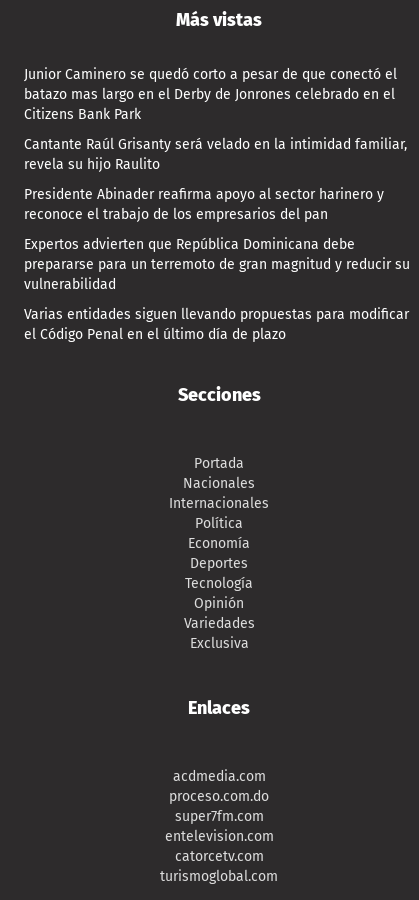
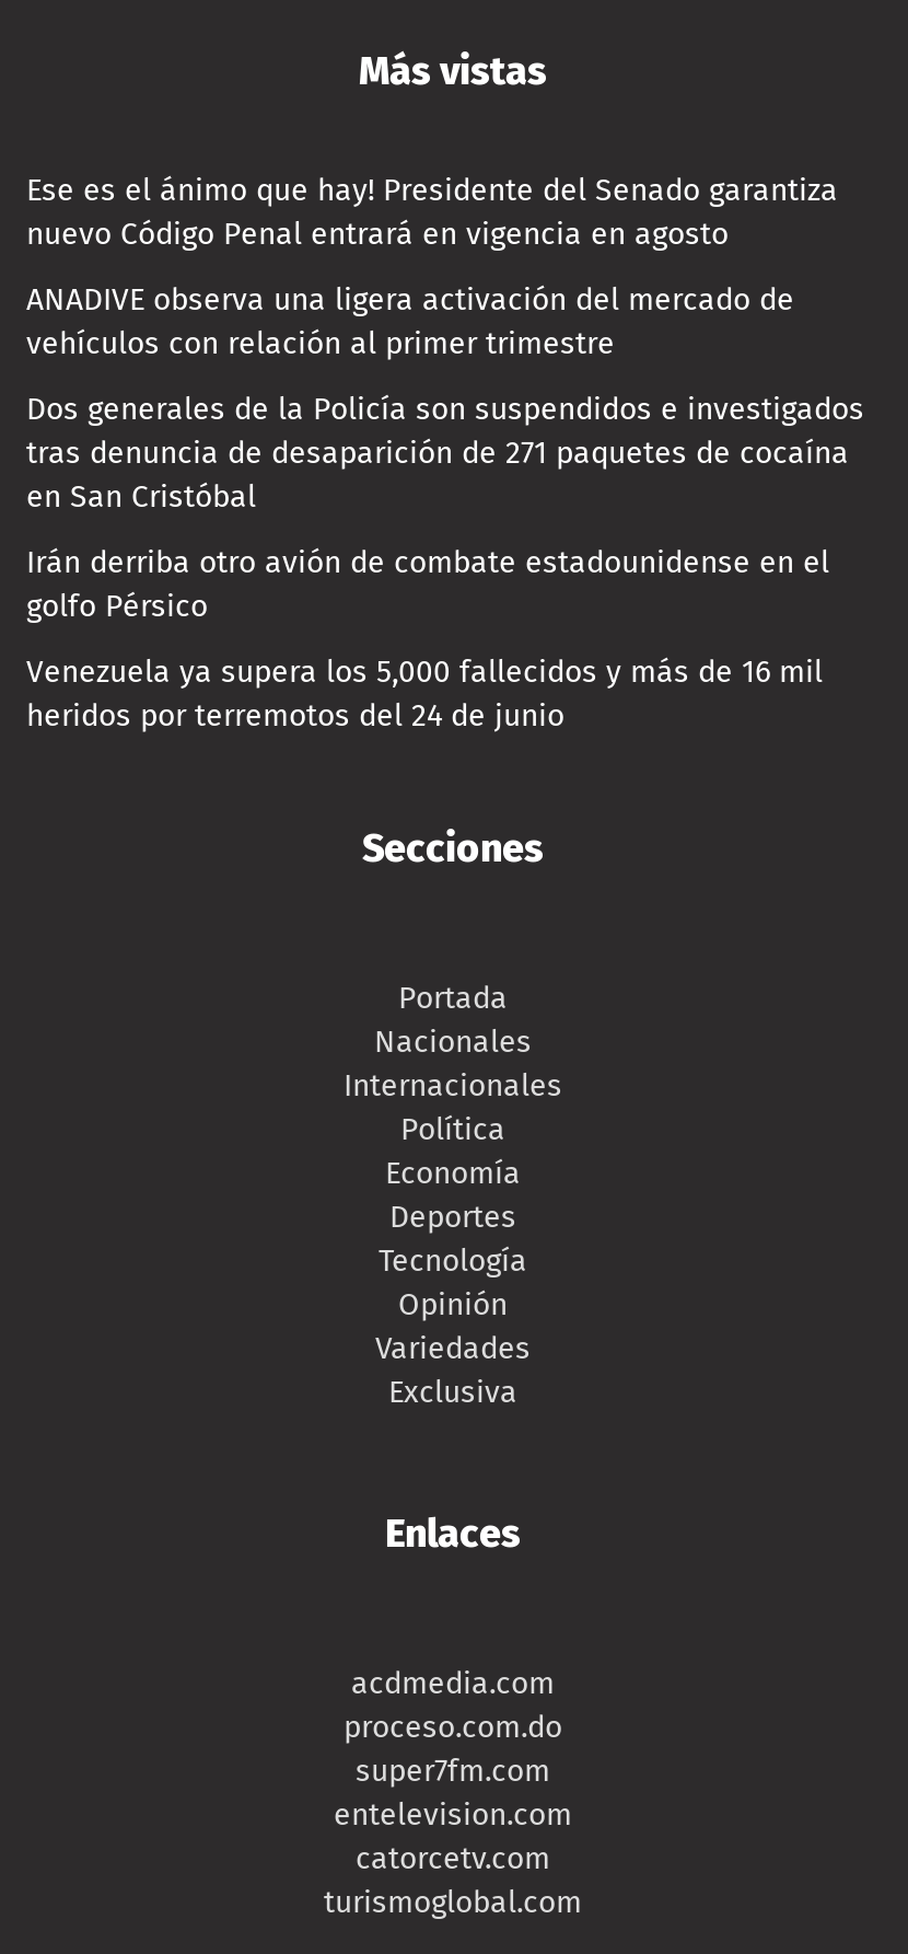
[24,66,397,123] Junior Caminero se quedó corto a pesar de que conectó el | batazo mas largo en el Derby de Jonrones celebrado en el | Citizens Bank Park -> [26,172,838,253] Ese es el ánimo que hay! Presidente del Senado garantiza | nuevo Código Penal entrará en vigencia en agosto
[24,136,407,173] Cantante Raúl Grisanty será velado en la intimidad familiar, | revela su hijo Raulito -> [26,281,794,362] ANADIVE observa una ligera activación del mercado de | vehículos con relación al primer trimestre
[24,186,384,223] Presidente Abinader reafirma apoyo al sector harinero y | reconoce el trabajo de los empresarios del pan -> [26,391,864,515] Dos generales de la Policía son suspendidos e investigados | tras denuncia de desaparición de 271 paquetes de cocaína | en San Cristóbal
[24,236,410,293] Expertos advierten que República Dominicana debe | prepararse para un terremoto de gran magnitud y reducir su | vulnerabilidad -> [26,544,829,625] Irán derriba otro avión de combate estadounidense en el | golfo Pérsico
[24,306,409,343] Varias entidades siguen llevando propuestas para modificar | el Código Penal en el último día de plazo -> [26,653,823,734] Venezuela ya supera los 5,000 fallecidos y más de 16 mil | heridos por terremotos del 24 de junio

